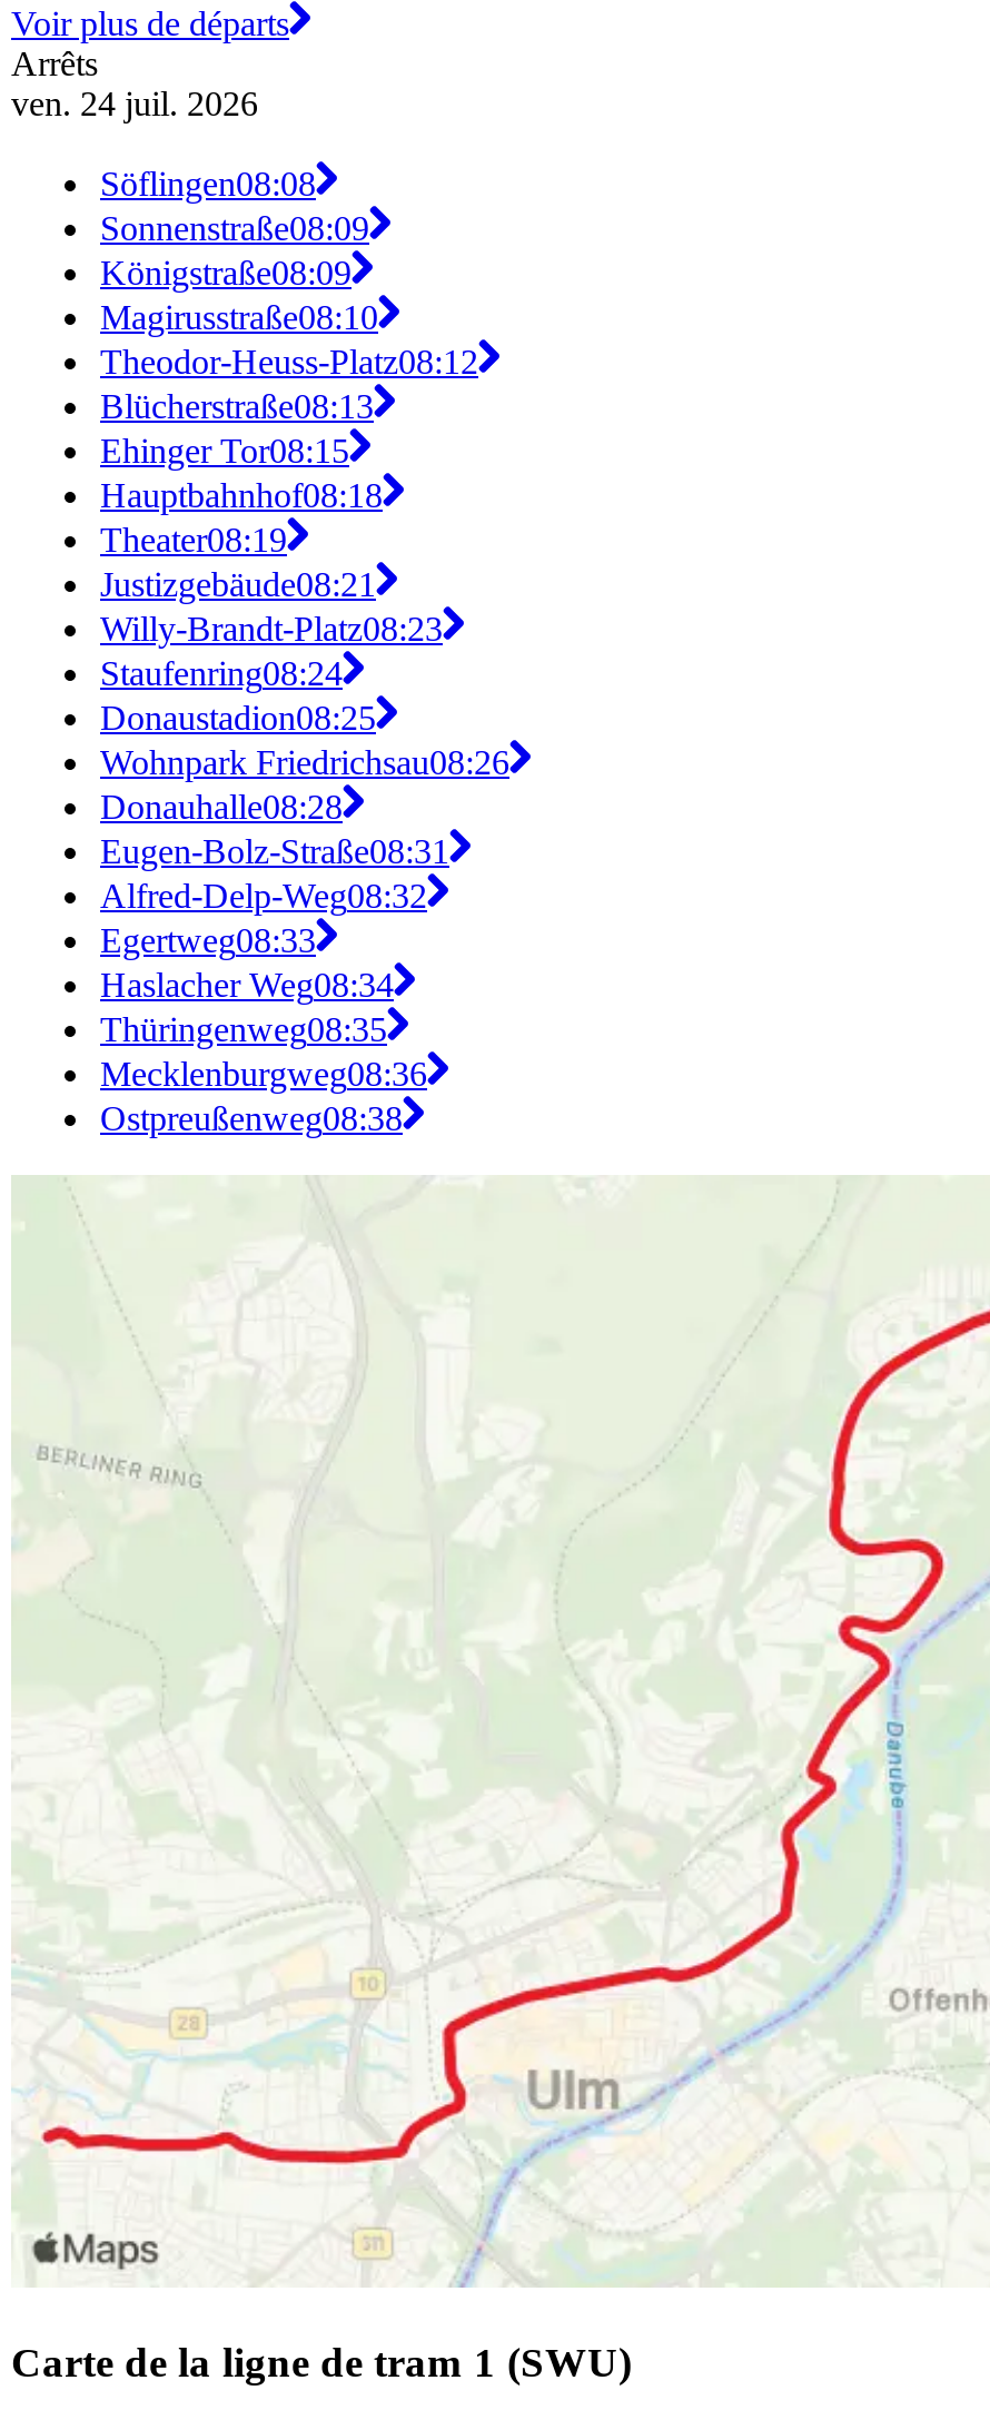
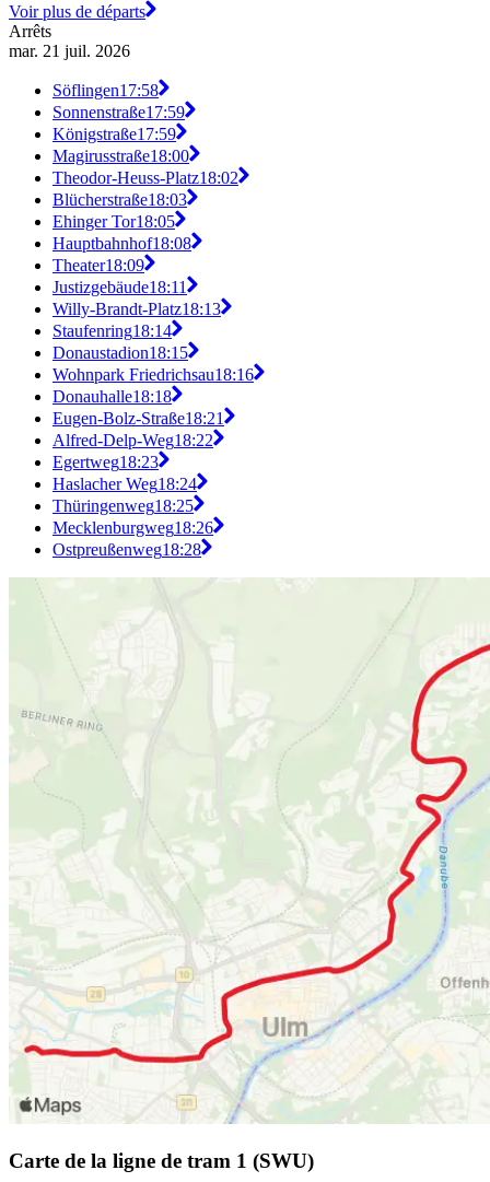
[11,85,258,123] ven. 24 juil. 2026 -> [9,42,130,60] mar. 21 juil. 2026
[100,165,316,203] Söflingen08:08 -> [52,81,159,100] Söflingen17:58
[100,210,369,247] Sonnenstraße08:09 -> [52,103,185,122] Sonnenstraße17:59
[100,254,352,292] Königstraße08:09 -> [52,125,176,143] Königstraße17:59
[100,299,378,336] Magirusstraße08:10 -> [52,147,189,165] Magirusstraße18:00
[100,343,478,381] Theodor-Heuss-Platz08:12 -> [52,169,238,187] Theodor-Heuss-Platz18:02
[100,388,374,425] Blücherstraße08:13 -> [52,190,187,209] Blücherstraße18:03
[100,432,349,470] Ehinger Tor08:15 -> [52,212,175,231] Ehinger Tor18:05
[100,477,383,514] Hauptbahnhof08:18 -> [52,234,191,253] Hauptbahnhof18:08
[100,521,287,559] Theater08:19 -> [52,256,144,275] Theater18:09
[100,566,376,604] Justizgebäude08:21 -> [52,278,187,297] Justizgebäude18:11
[100,610,443,648] Willy-Brandt-Platz08:23 -> [52,300,221,318] Willy-Brandt-Platz18:13
[100,655,343,693] Staufenring08:24 -> [52,322,172,340] Staufenring18:14
[100,699,376,737] Donaustadion08:25 -> [52,344,188,362] Donaustadion18:15
[100,744,509,782] Wohnpark Friedrichsau08:26 -> [52,365,254,384] Wohnpark Friedrichsau18:16
[100,788,343,826] Donauhalle08:28 -> [52,387,172,406] Donauhalle18:18
[100,833,449,871] Eugen-Bolz-Straße08:31 -> [52,409,224,428] Eugen-Bolz-Straße18:21
[100,877,427,915] Alfred-Delp-Weg08:32 -> [52,431,213,450] Alfred-Delp-Weg18:22
[100,922,316,960] Egertweg08:33 -> [52,453,159,471] Egertweg18:23
[100,966,394,1004] Haslacher Weg08:34 -> [52,475,197,493] Haslacher Weg18:24
[100,1011,387,1049] Thüringenweg08:35 -> [52,497,194,515] Thüringenweg18:25
[100,1055,427,1093] Mecklenburgweg08:36 -> [52,519,213,537] Mecklenburgweg18:26
[100,1100,403,1138] Ostpreußenweg08:38 -> [52,540,201,559] Ostpreußenweg18:28

